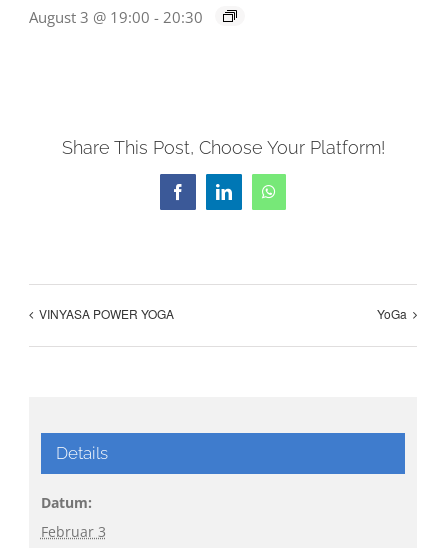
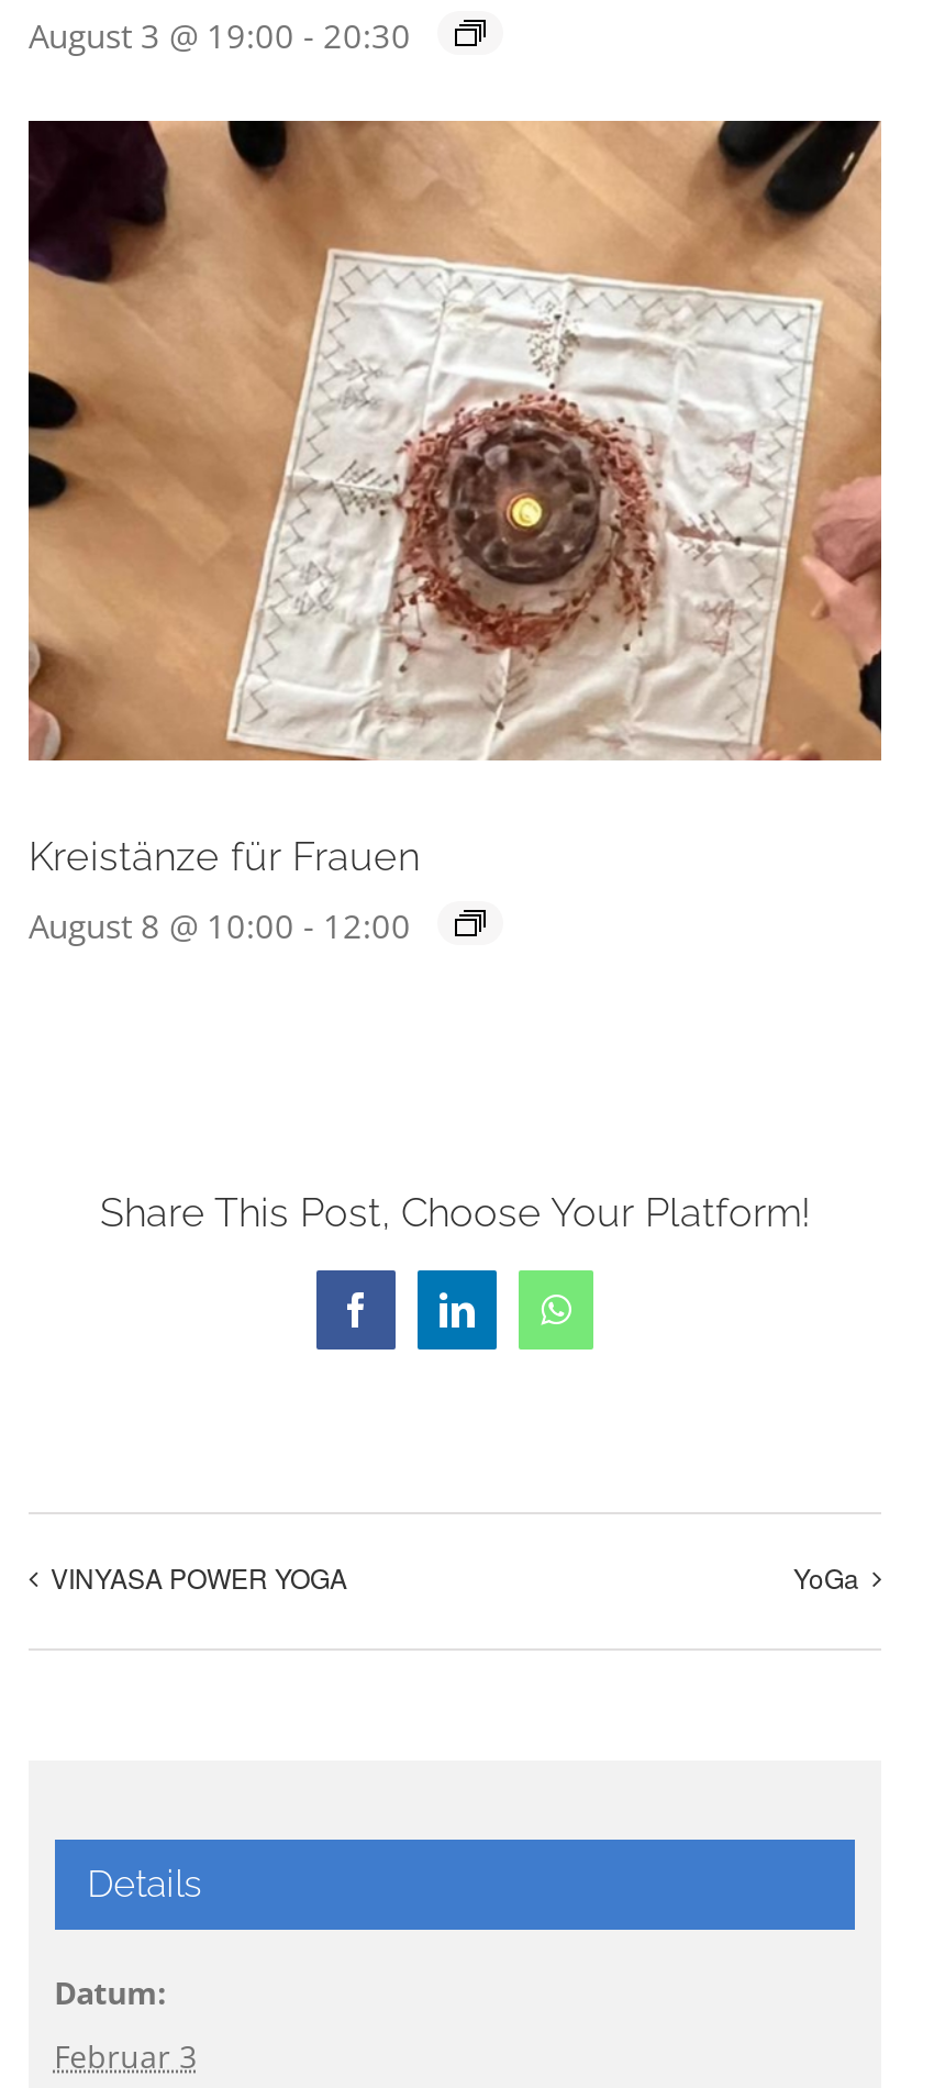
none -> [26,119,883,948] [image] | Kreistänze für Frauen | August 8 @ 10:00 - 12:00

